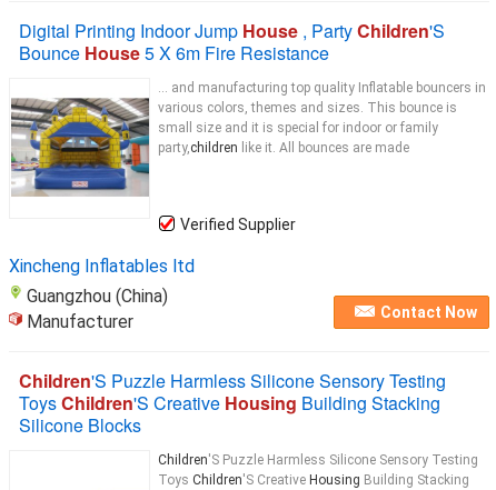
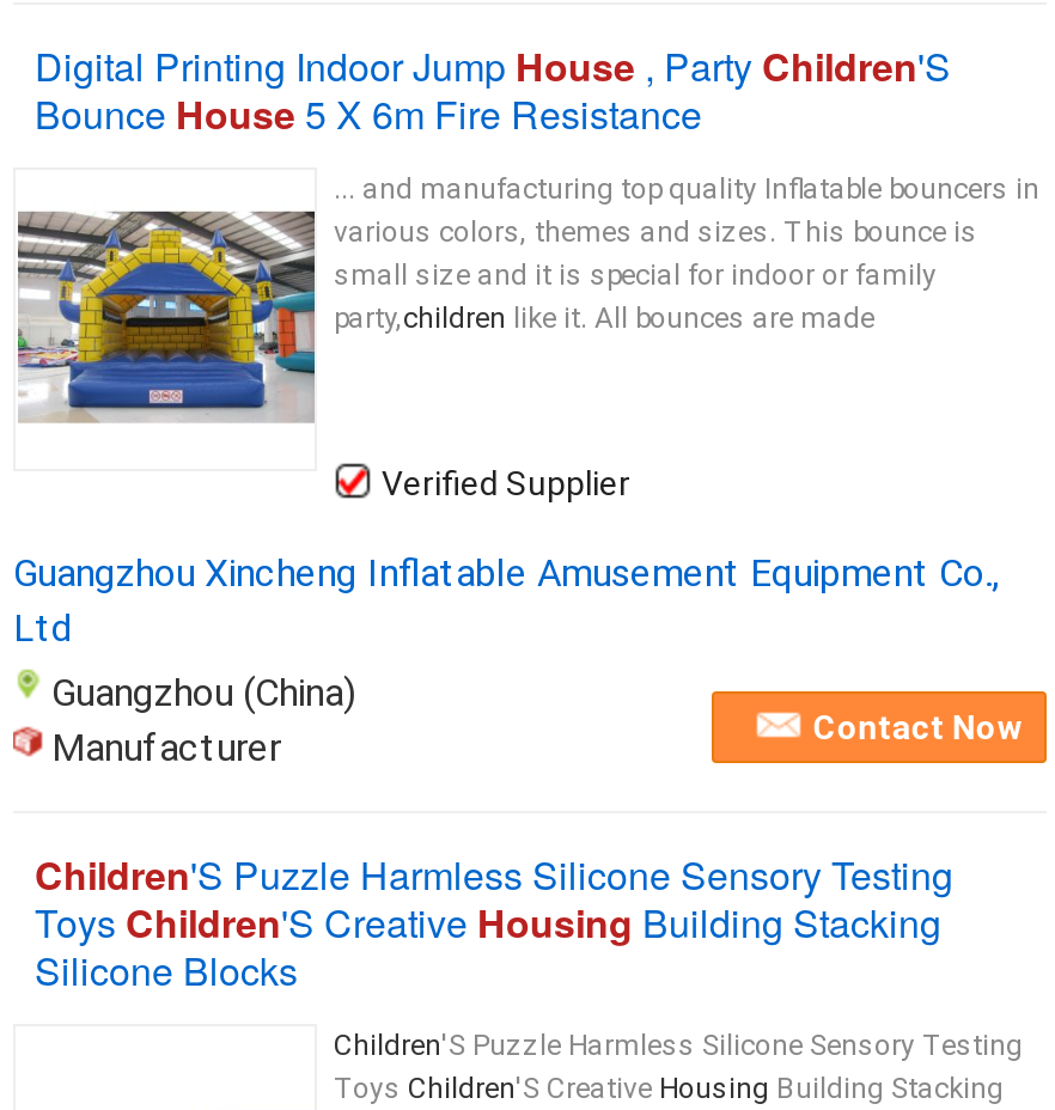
[9,256,195,277] Xincheng Inflatables ltd -> [13,550,999,651] Guangzhou Xincheng Inflatable Amusement Equipment Co., | Ltd

